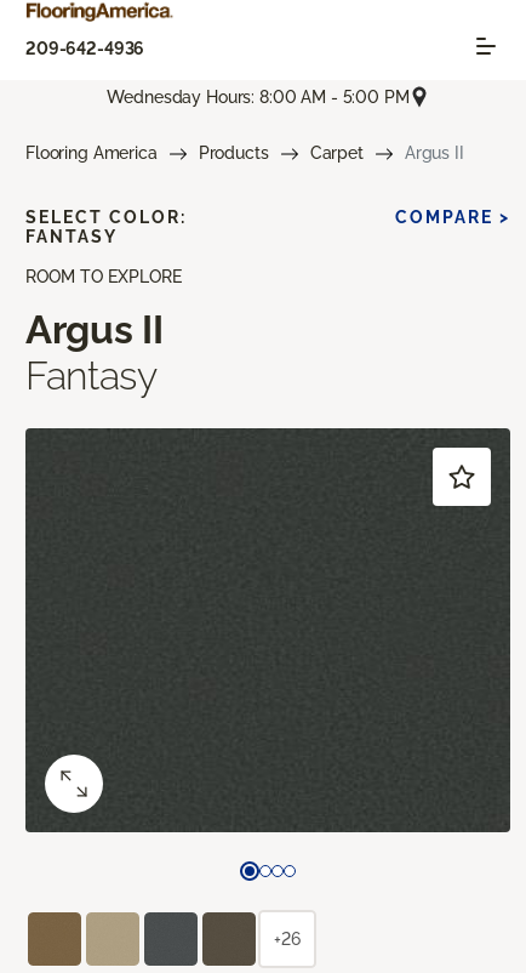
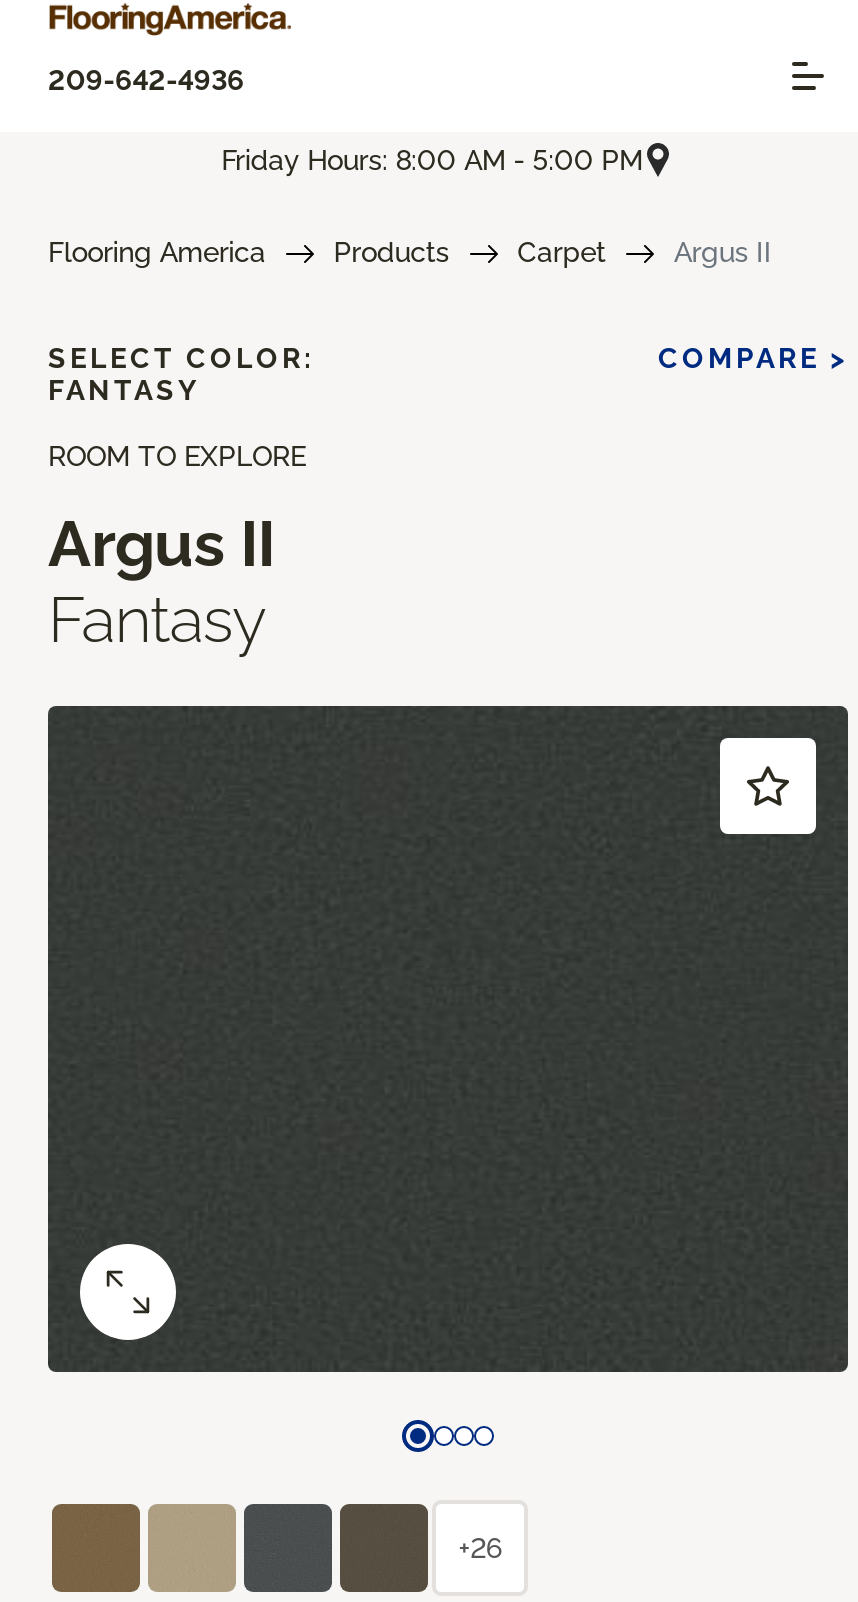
[107,87,409,106] Wednesday Hours: 8:00 AM - 5:00 PM -> [221,143,643,175] Friday Hours: 8:00 AM - 5:00 PM

